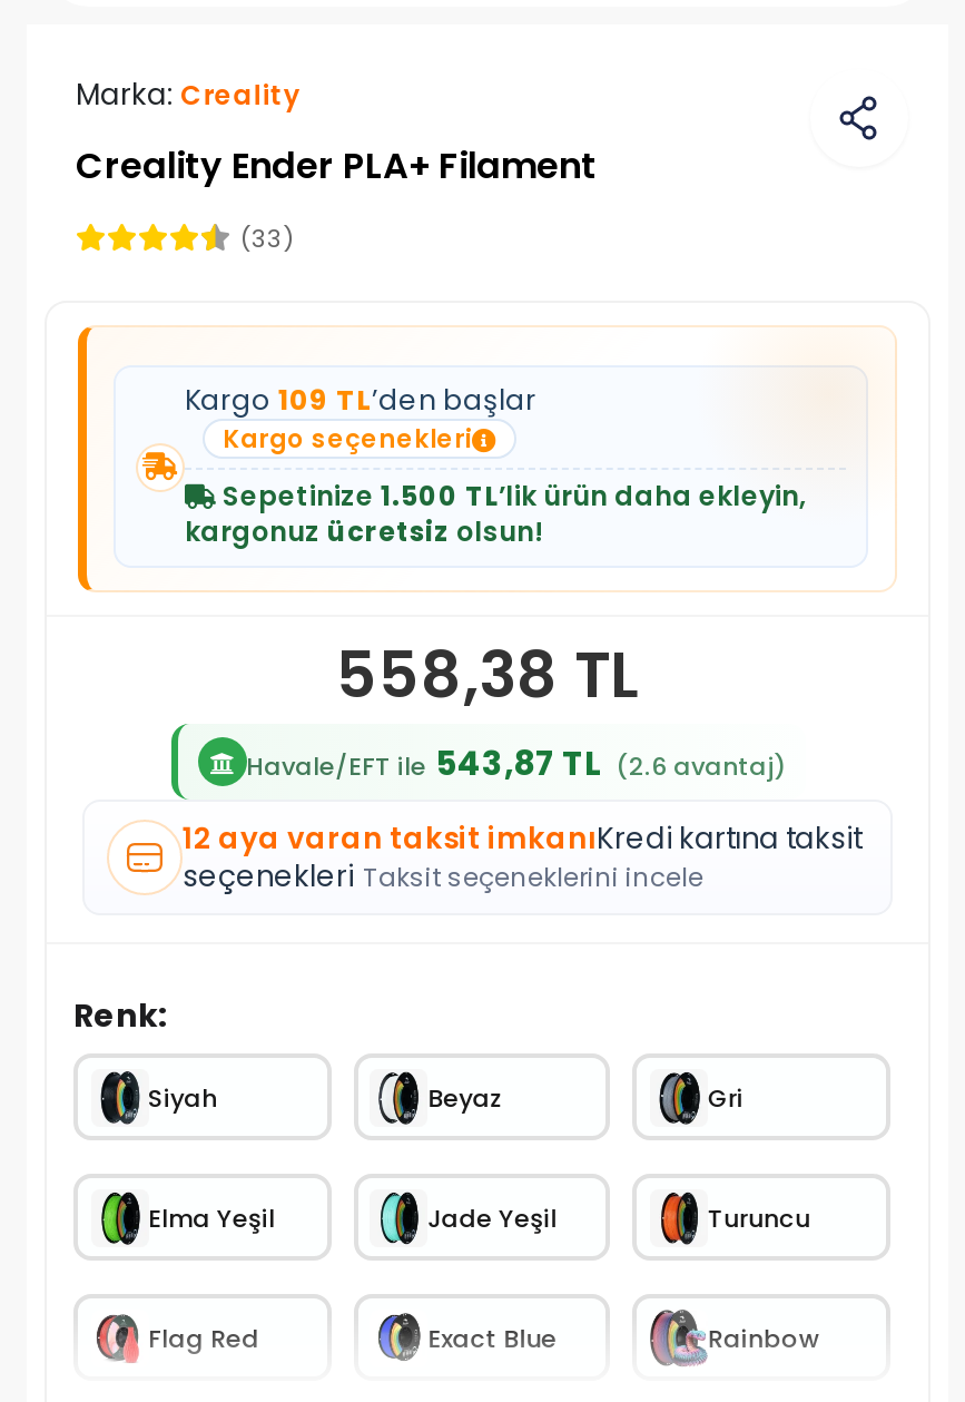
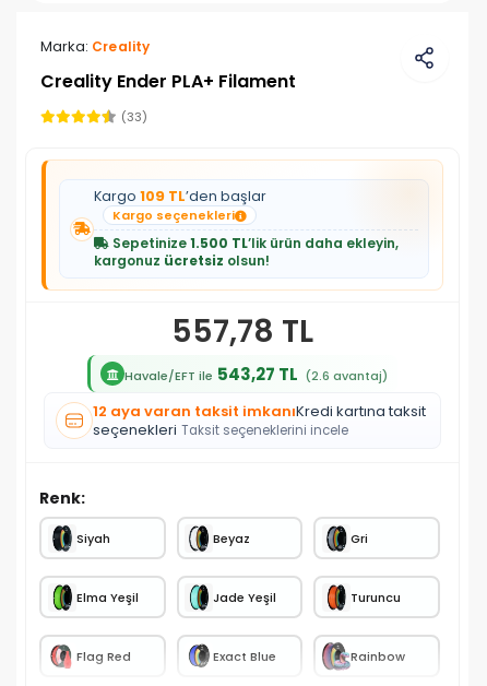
[336,633,639,719] 558,38 TL -> [171,310,313,353] 557,78 TL
[246,738,785,785] Havale/EFT ile 543,87 TL (2.6 avantaj) -> [124,362,388,385] Havale/EFT ile 543,27 TL (2.6 avantaj)

